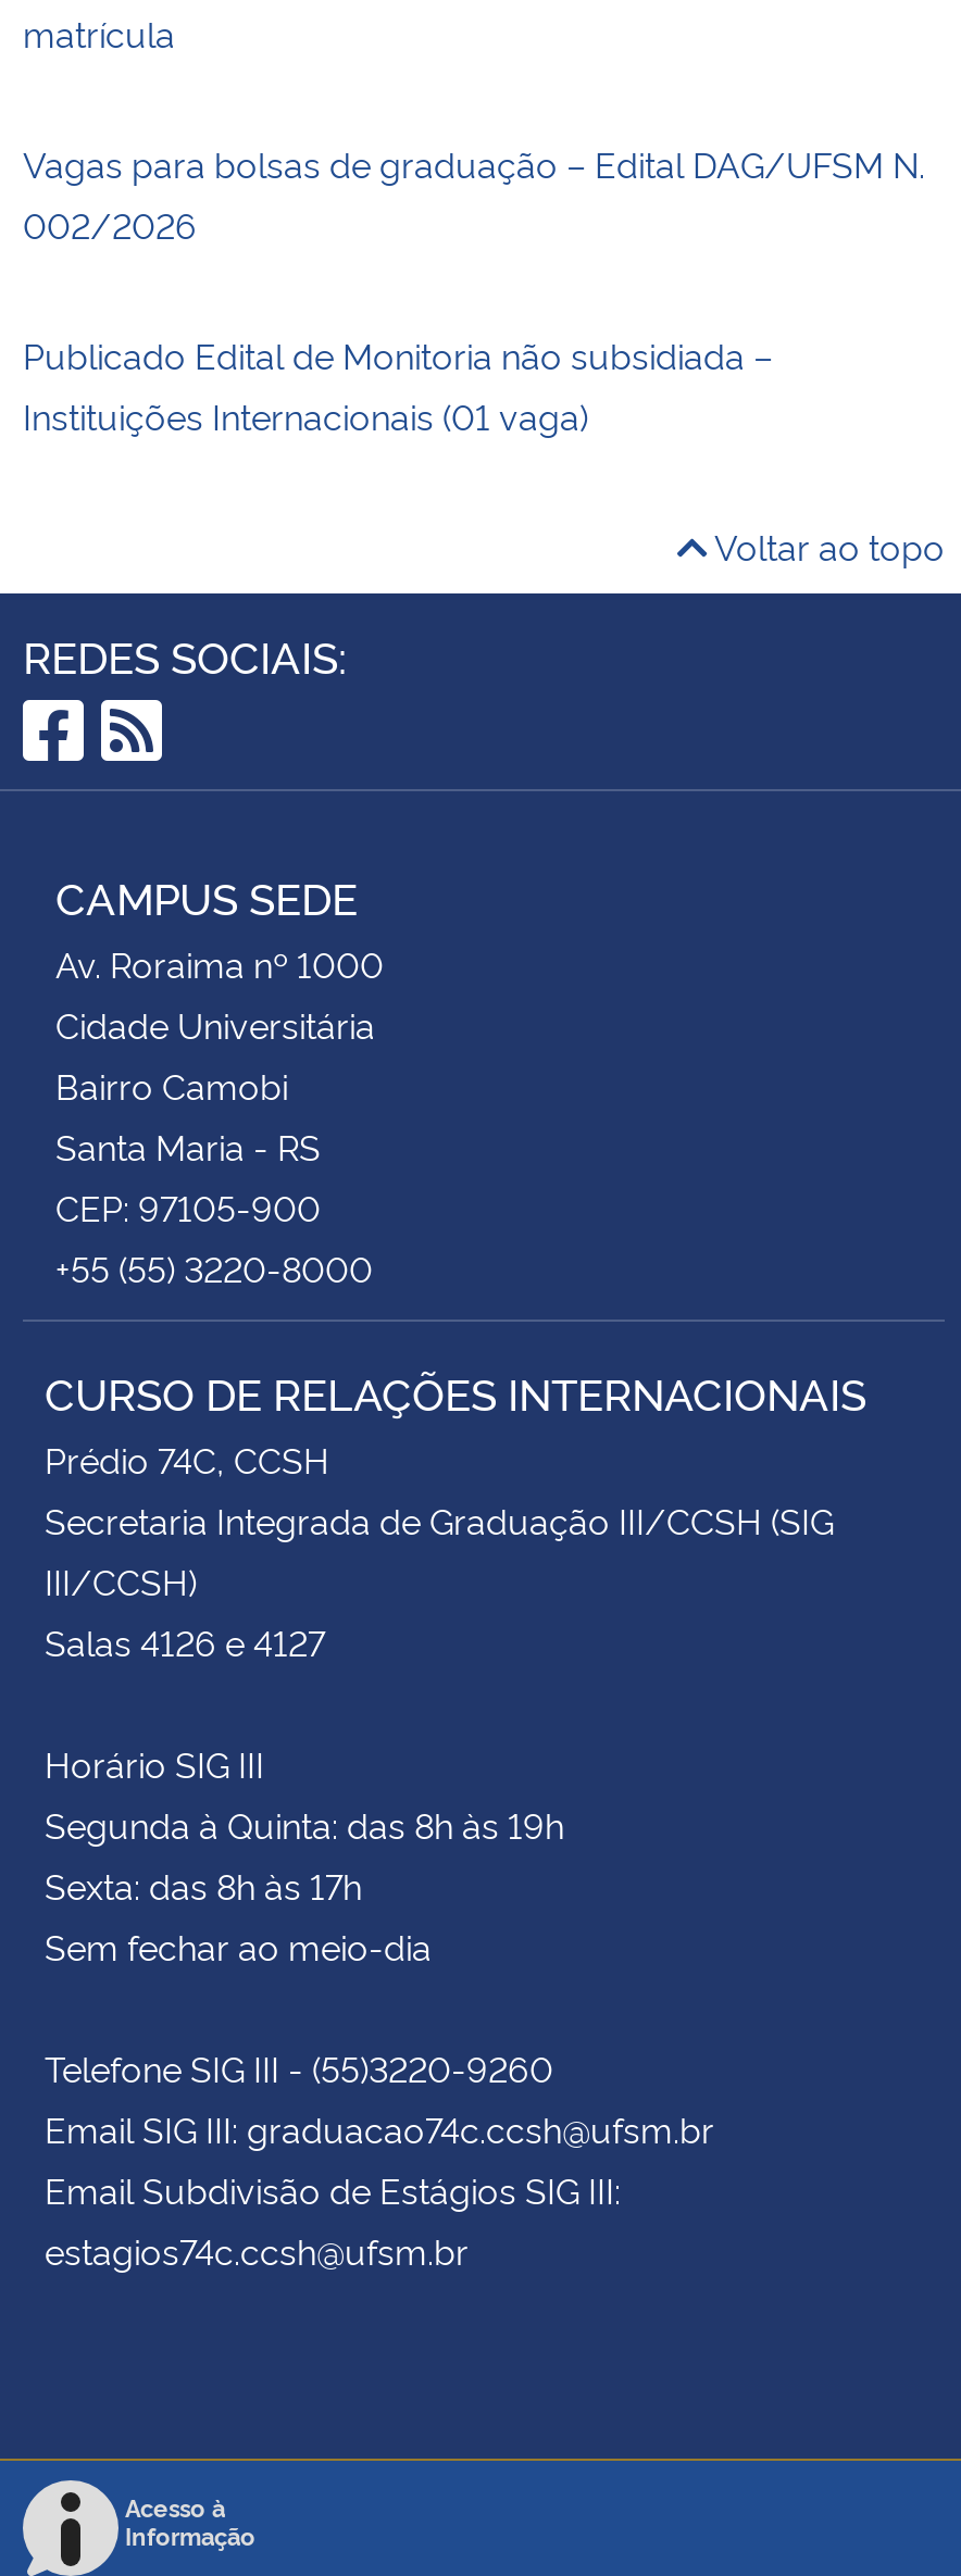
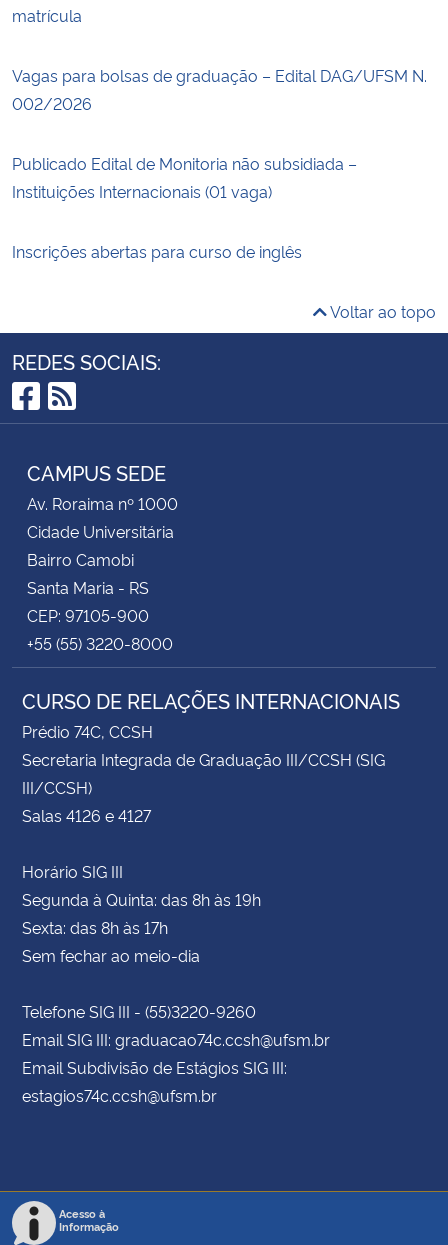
none -> [12,240,302,262] Inscrições abertas para curso de inglês

